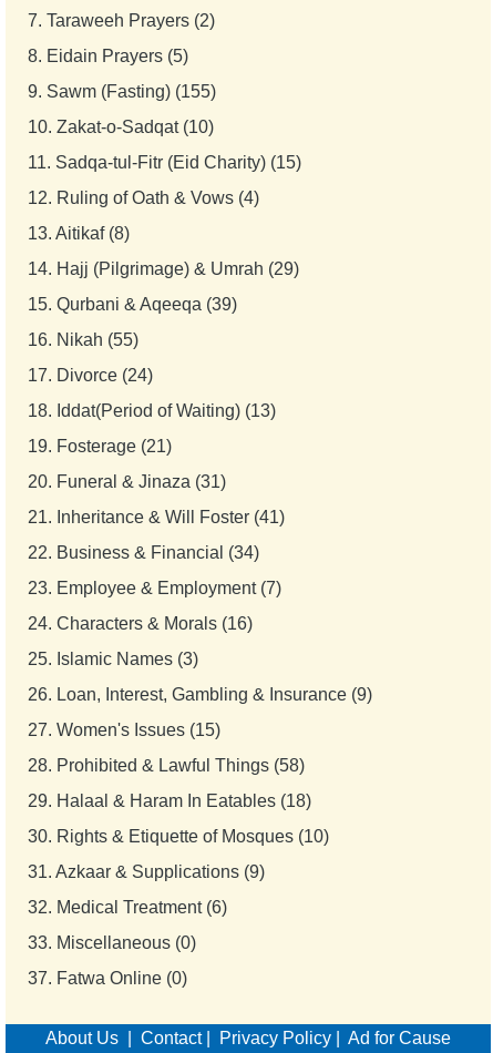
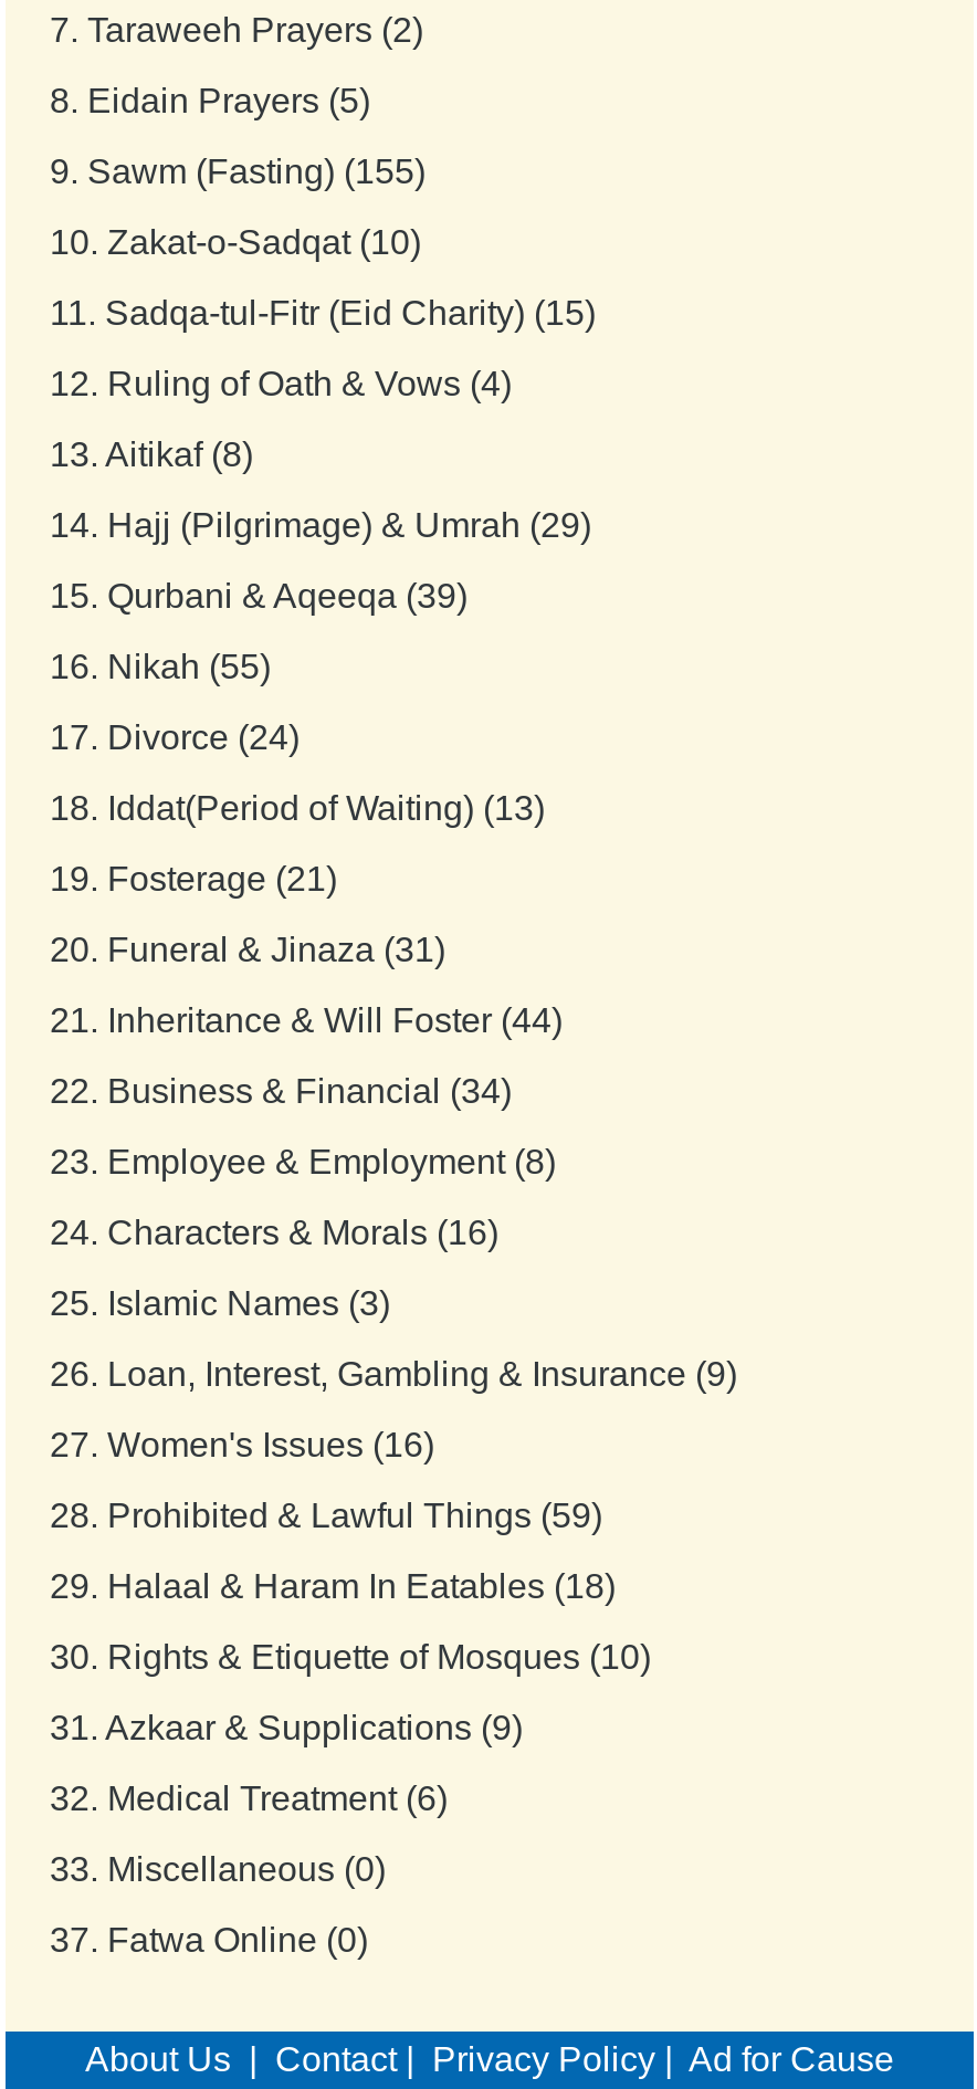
[28,507,285,526] 21. Inheritance & Will Foster (41) -> [50,1001,563,1039] 21. Inheritance & Will Foster (44)
[28,578,281,597] 23. Employee & Employment (7) -> [50,1142,556,1180] 23. Employee & Employment (8)
[28,720,220,739] 27. Women's Issues (15) -> [50,1425,434,1463] 27. Women's Issues (16)
[28,756,305,775] 28. Prohibited & Lawful Things (58) -> [50,1496,602,1534] 28. Prohibited & Lawful Things (59)

